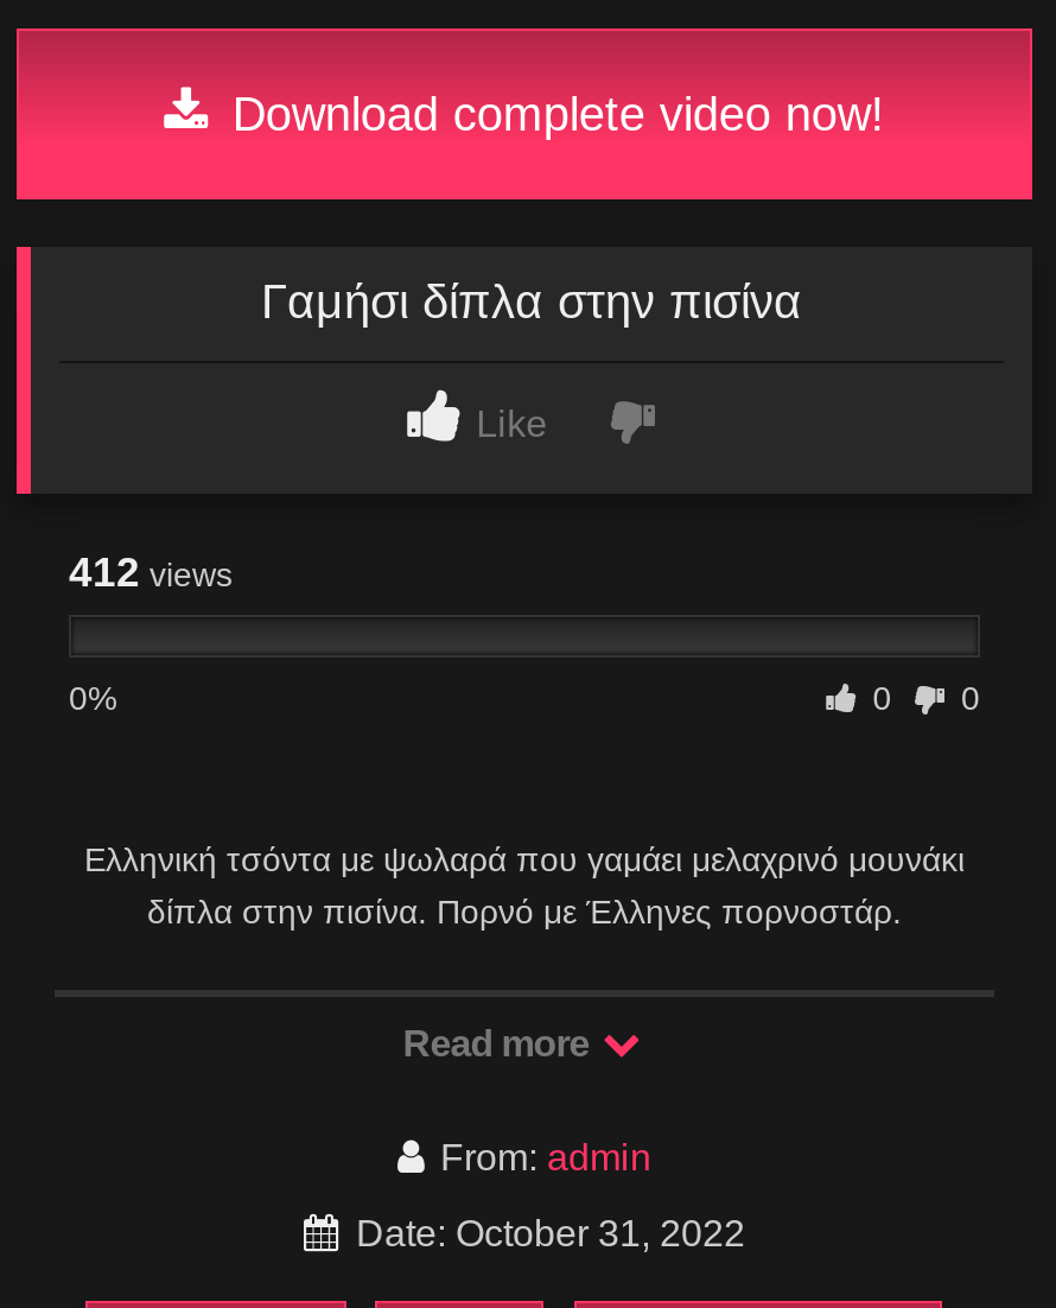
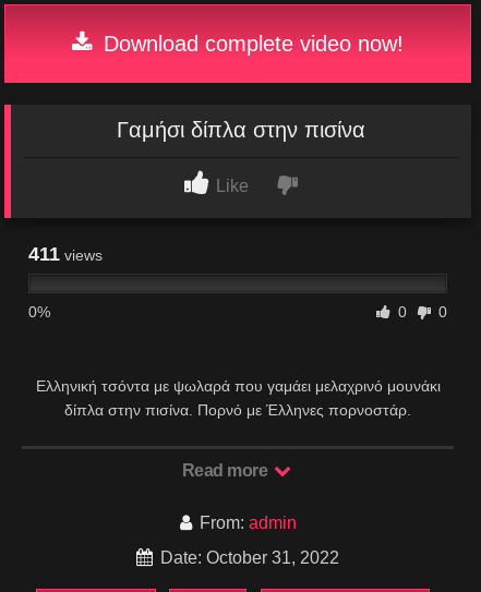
[69,548,233,595] 412 views -> [28,243,103,265] 411 views

